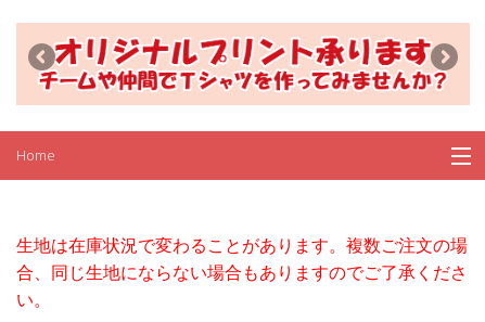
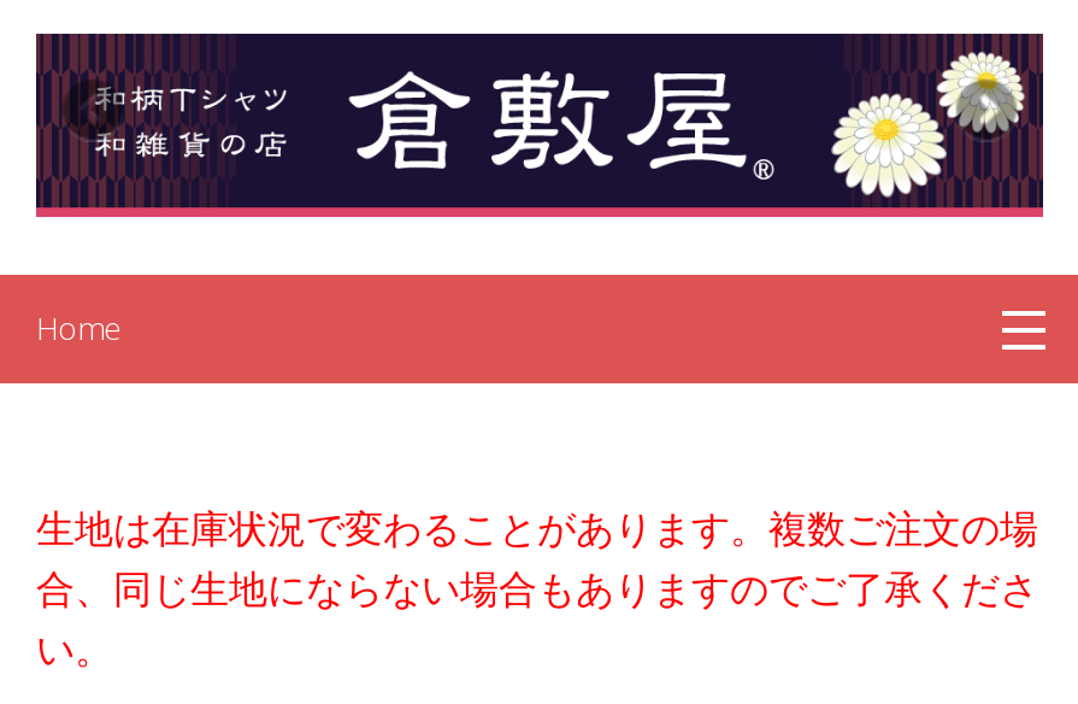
[16,23,470,105] [image] -> [34,31,1045,219] [image]

